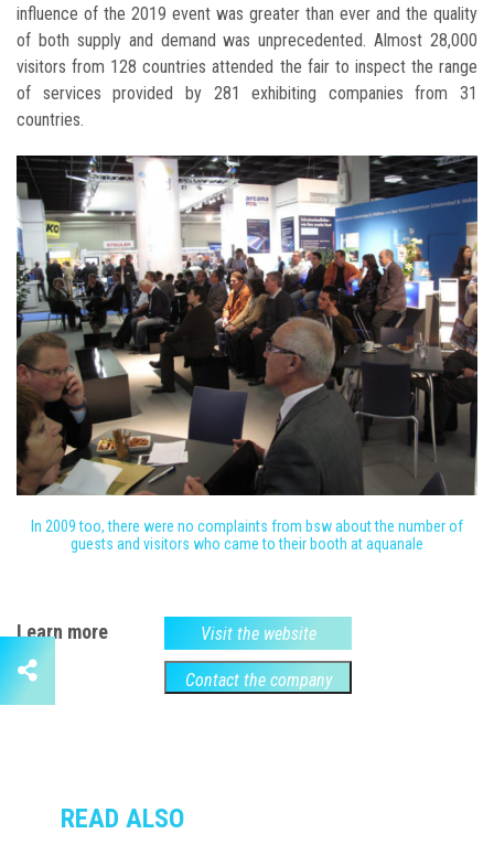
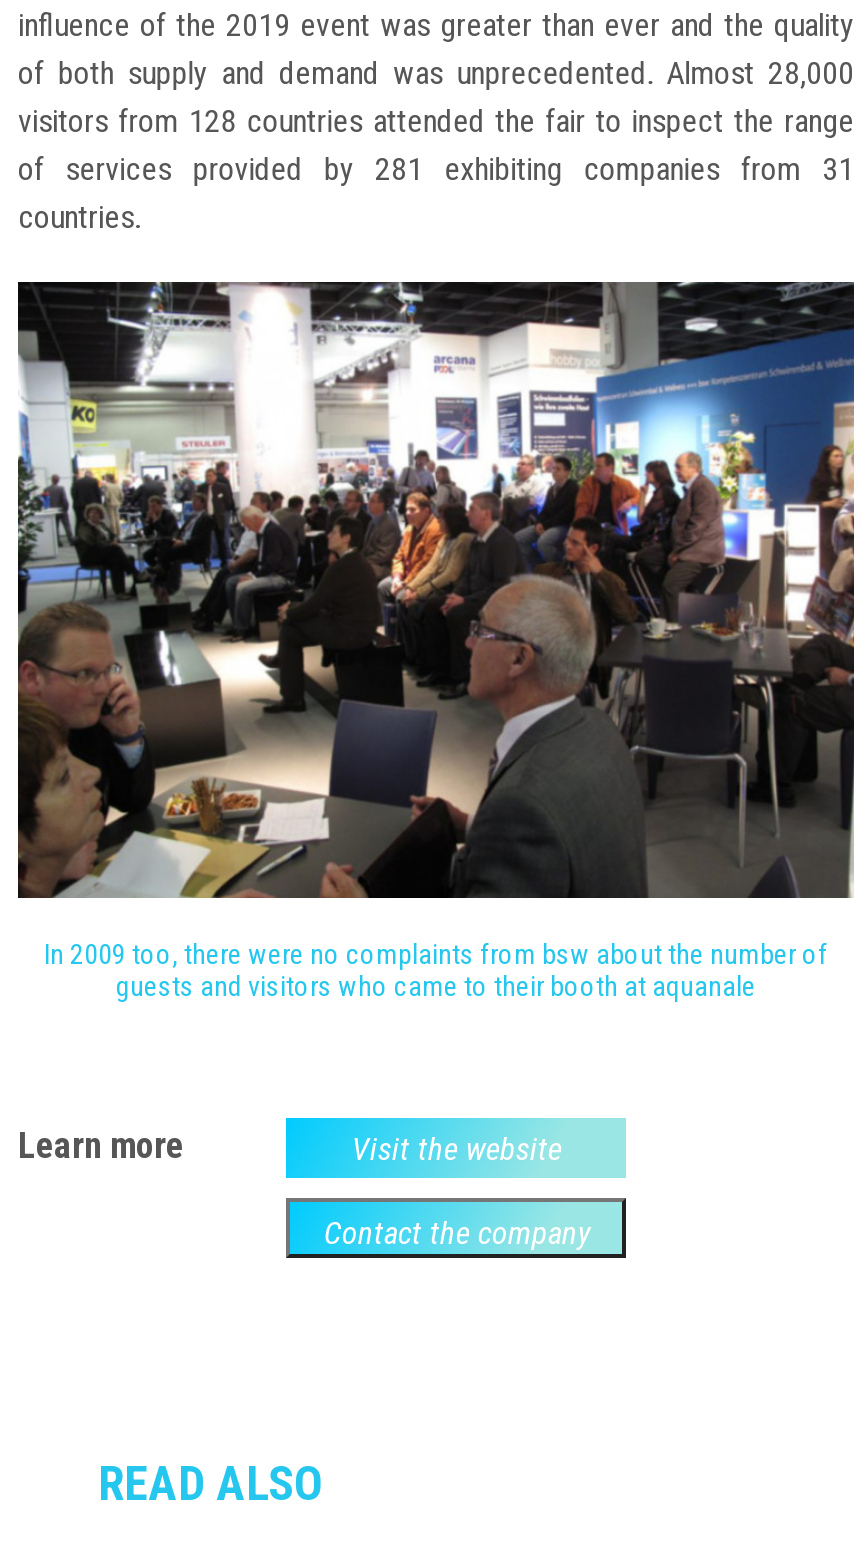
[3,635,56,706] [image] -> none

